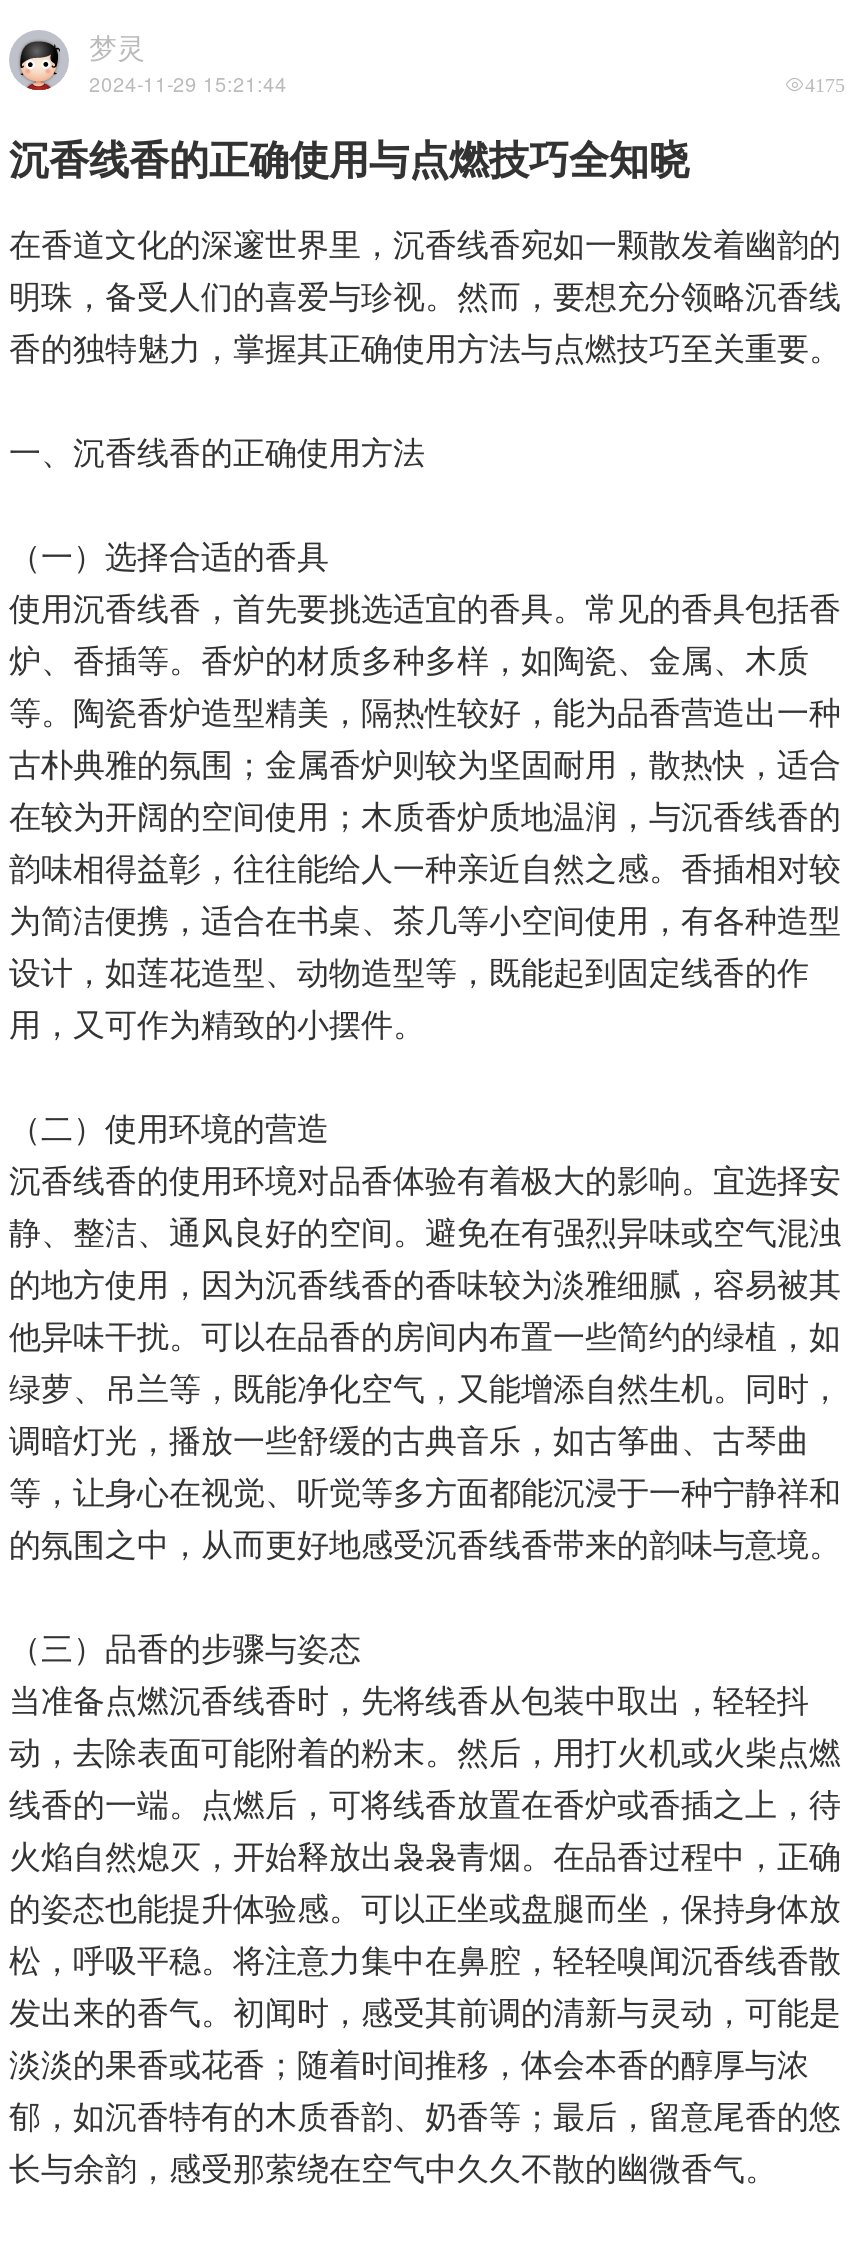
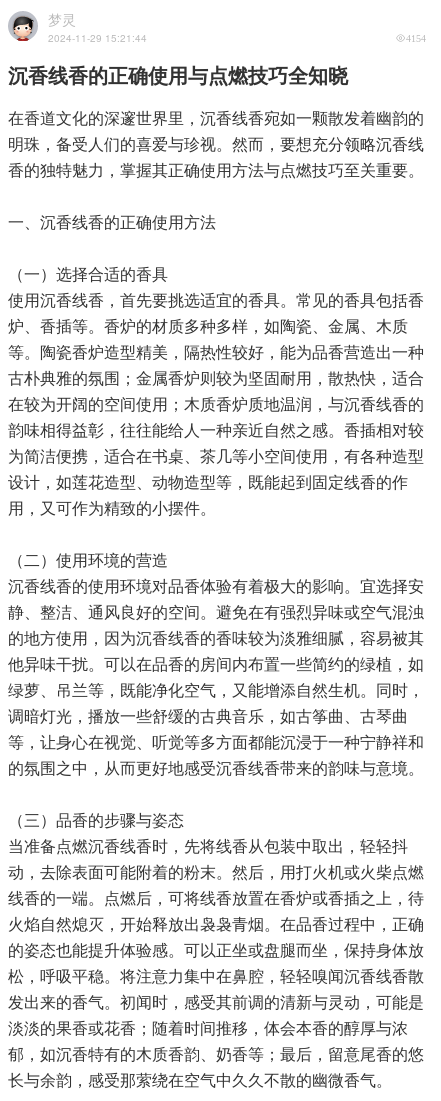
[805,74,845,94] 4175 -> [406,33,426,43] 4154

